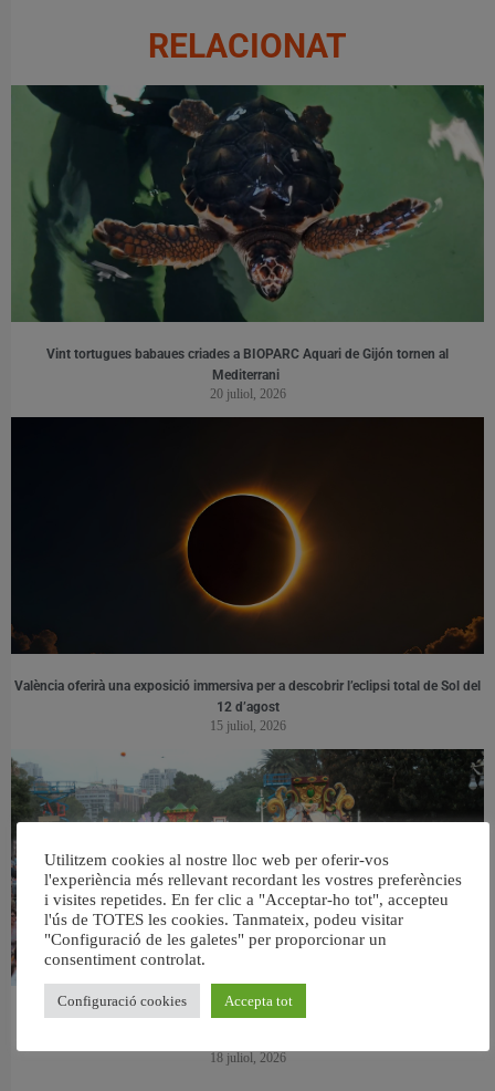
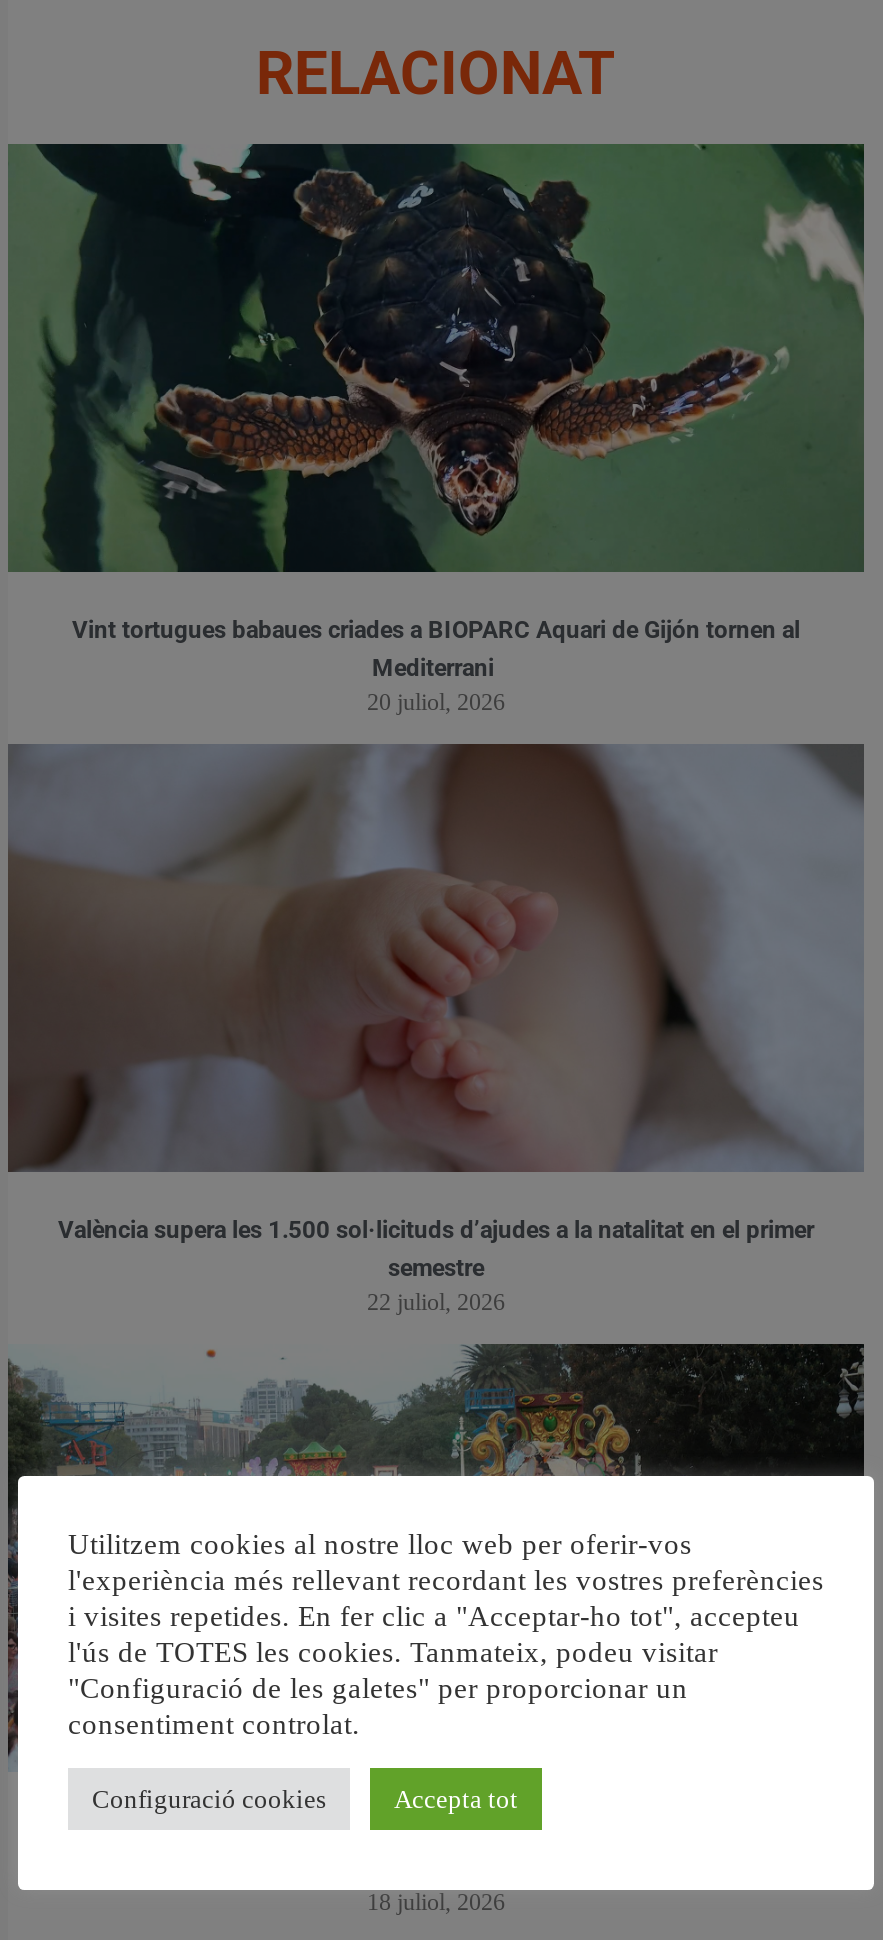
[11,416,485,733] [image] | València oferirà una exposició immersiva per a descobrir l’eclipsi total de Sol del | 12 d’agost | 15 juliol, 2026 -> [10,744,864,1315] [image] | València supera les 1.500 sol·licituds d’ajudes a la natalitat en el primer | semestre | 22 juliol, 2026

